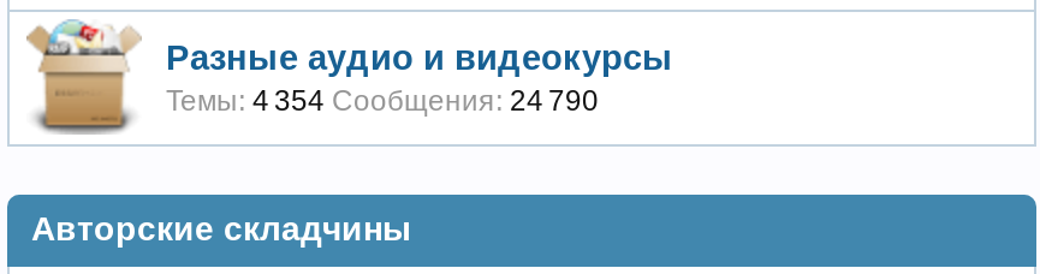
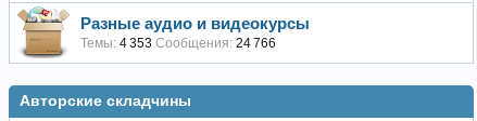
[166,84,599,118] Темы: 4 354 Сообщения: 24 790 -> [80,36,276,51] Темы: 4 353 Сообщения: 24 766

